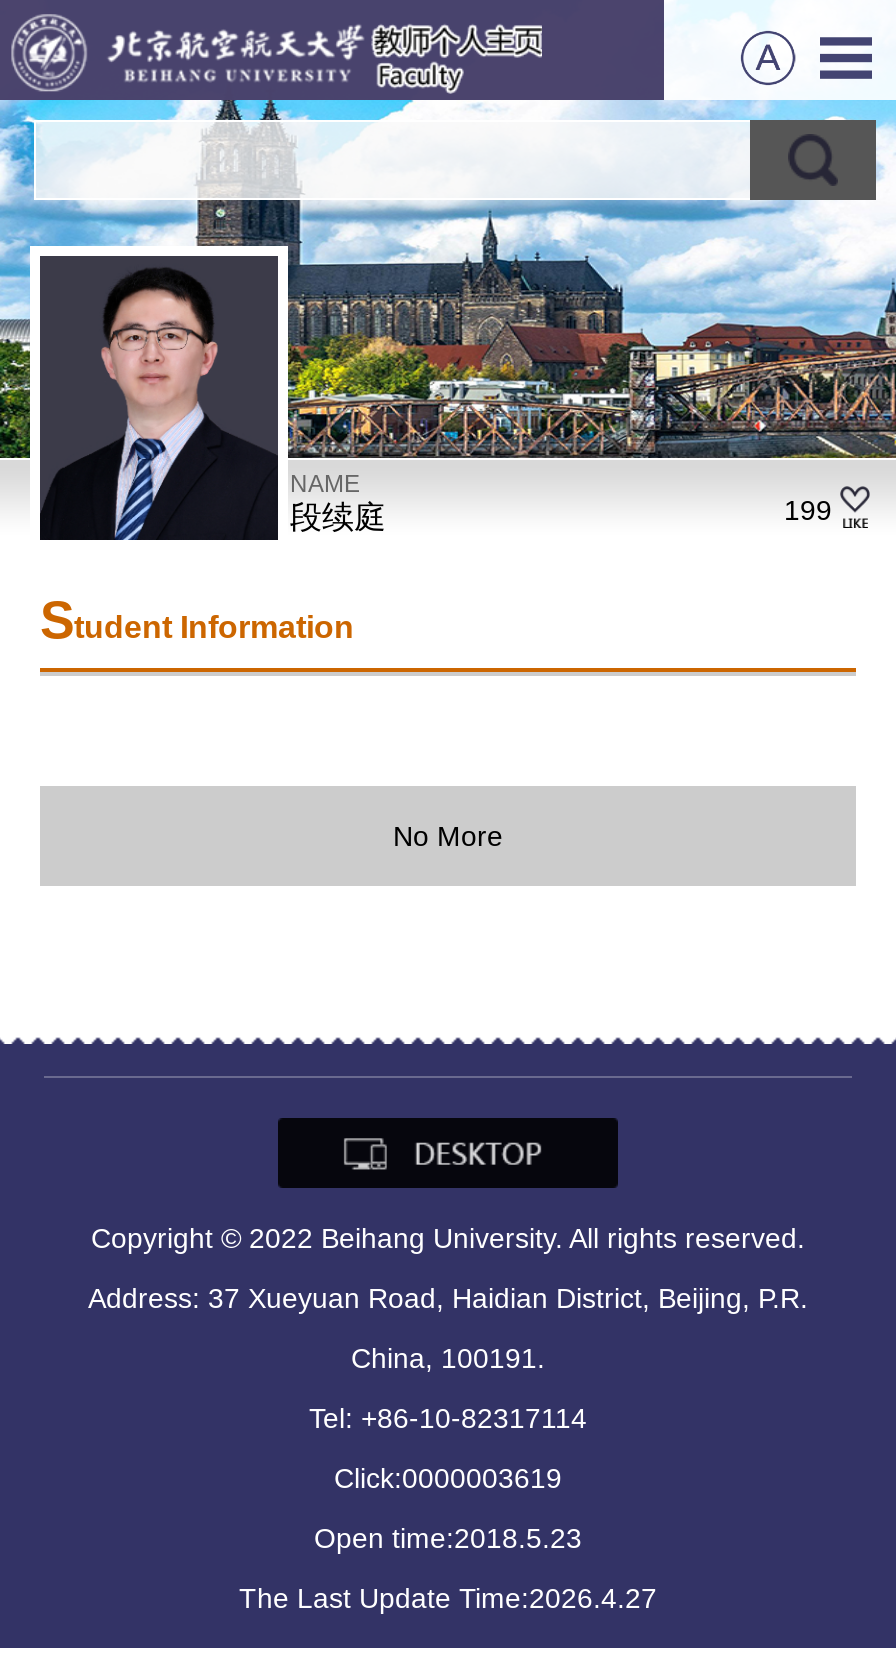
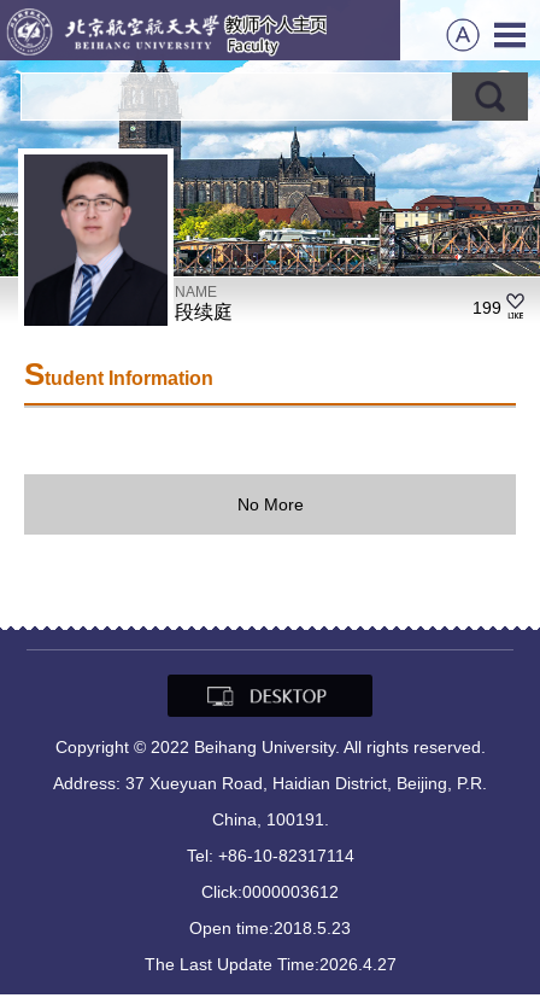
[334,1463,562,1495] Click:0000003619 -> [201,883,339,902] Click:0000003612

